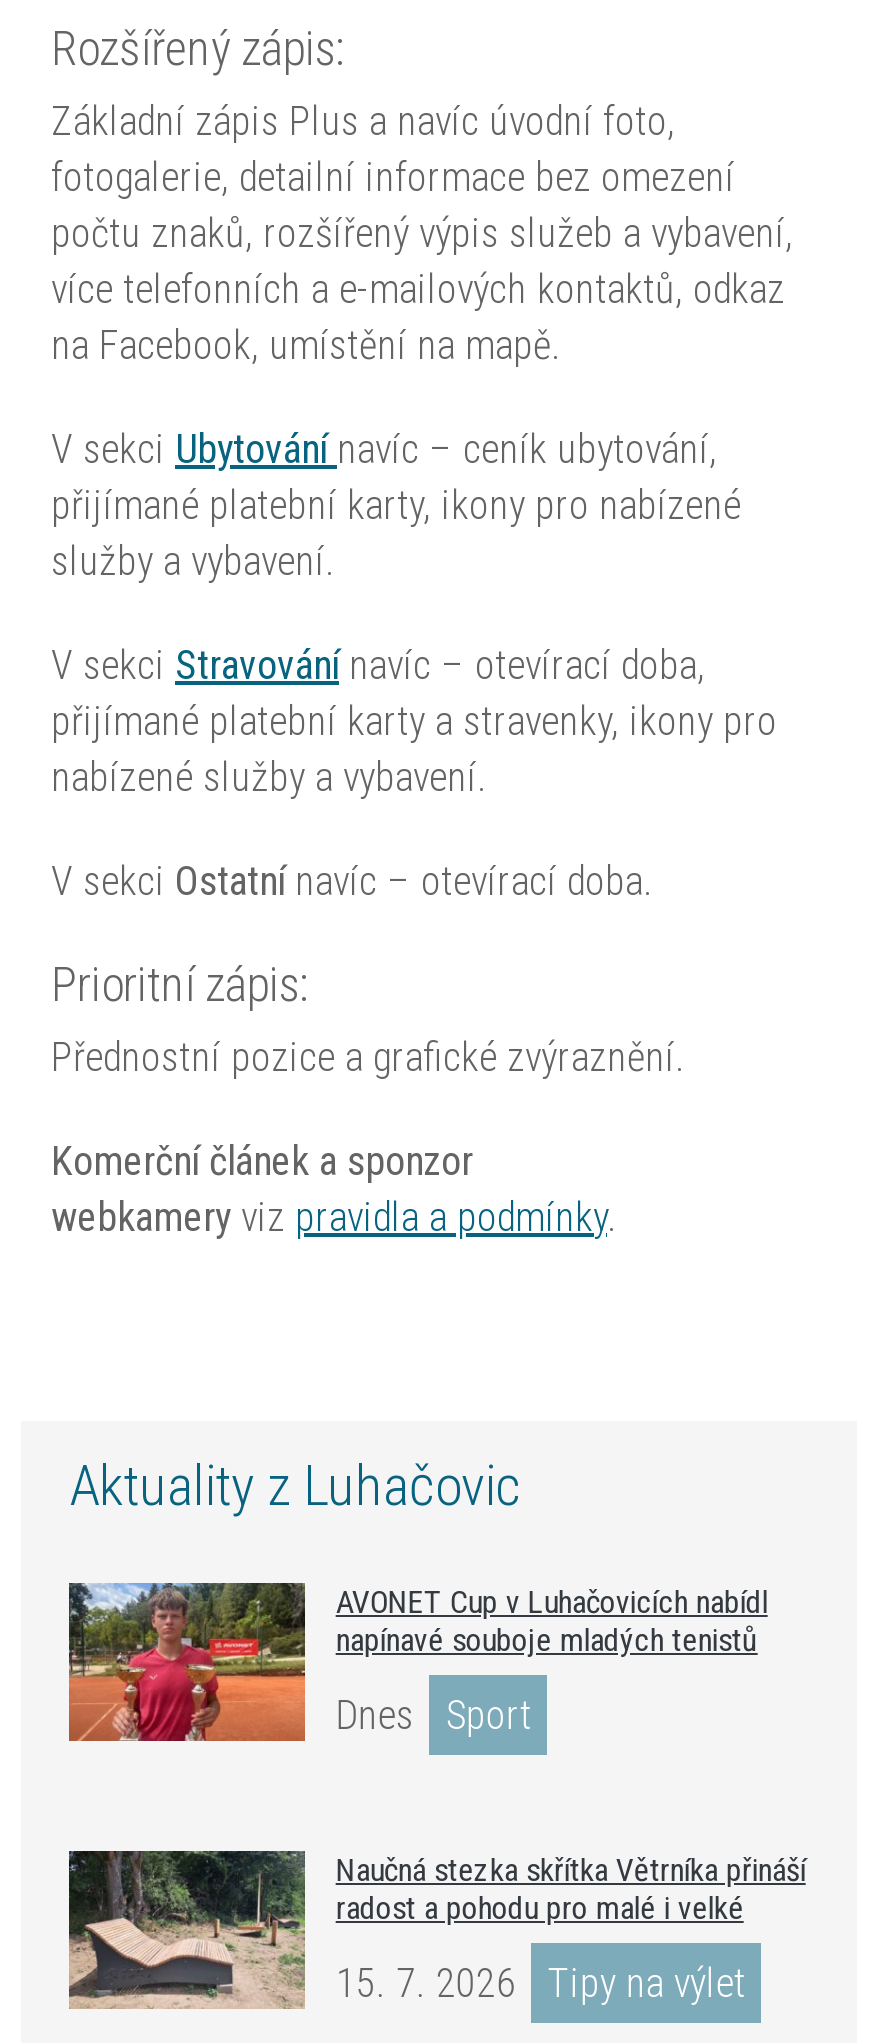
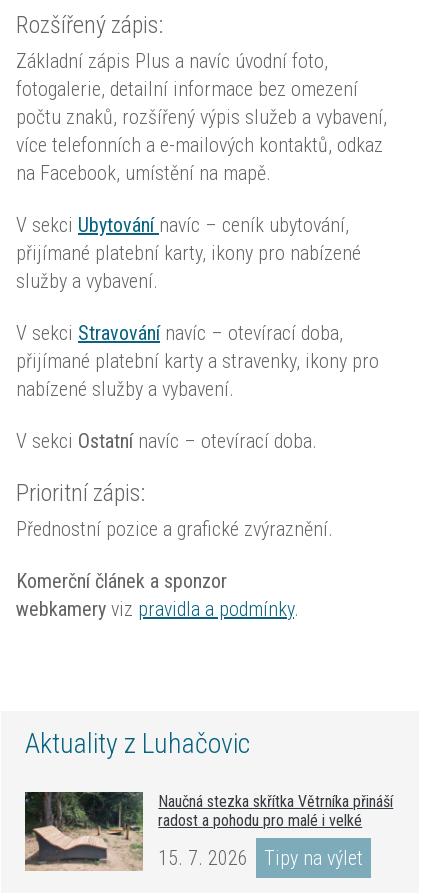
[69,1581,768,1743] [image] | AVONET Cup v Luhačovicích nabídl | napínavé souboje mladých tenistů | Dnes | Sport -> none

